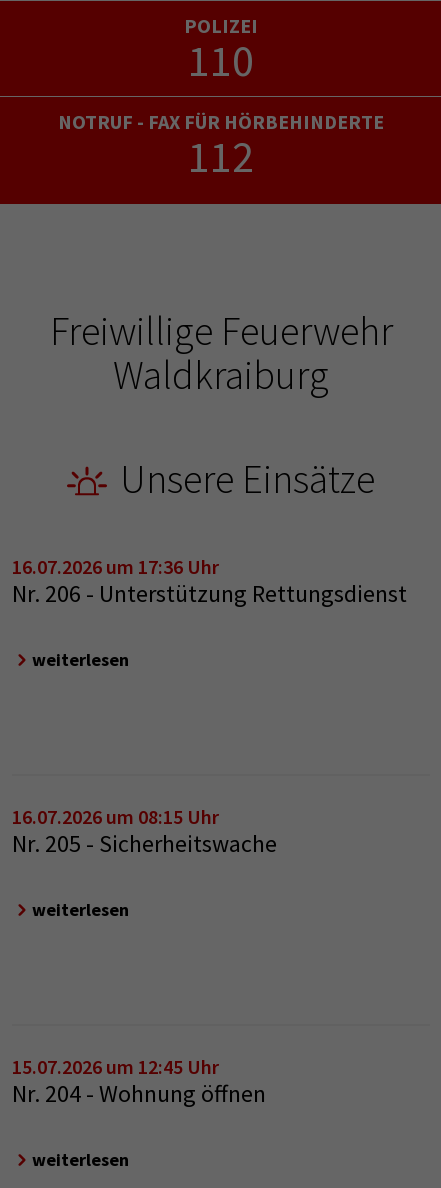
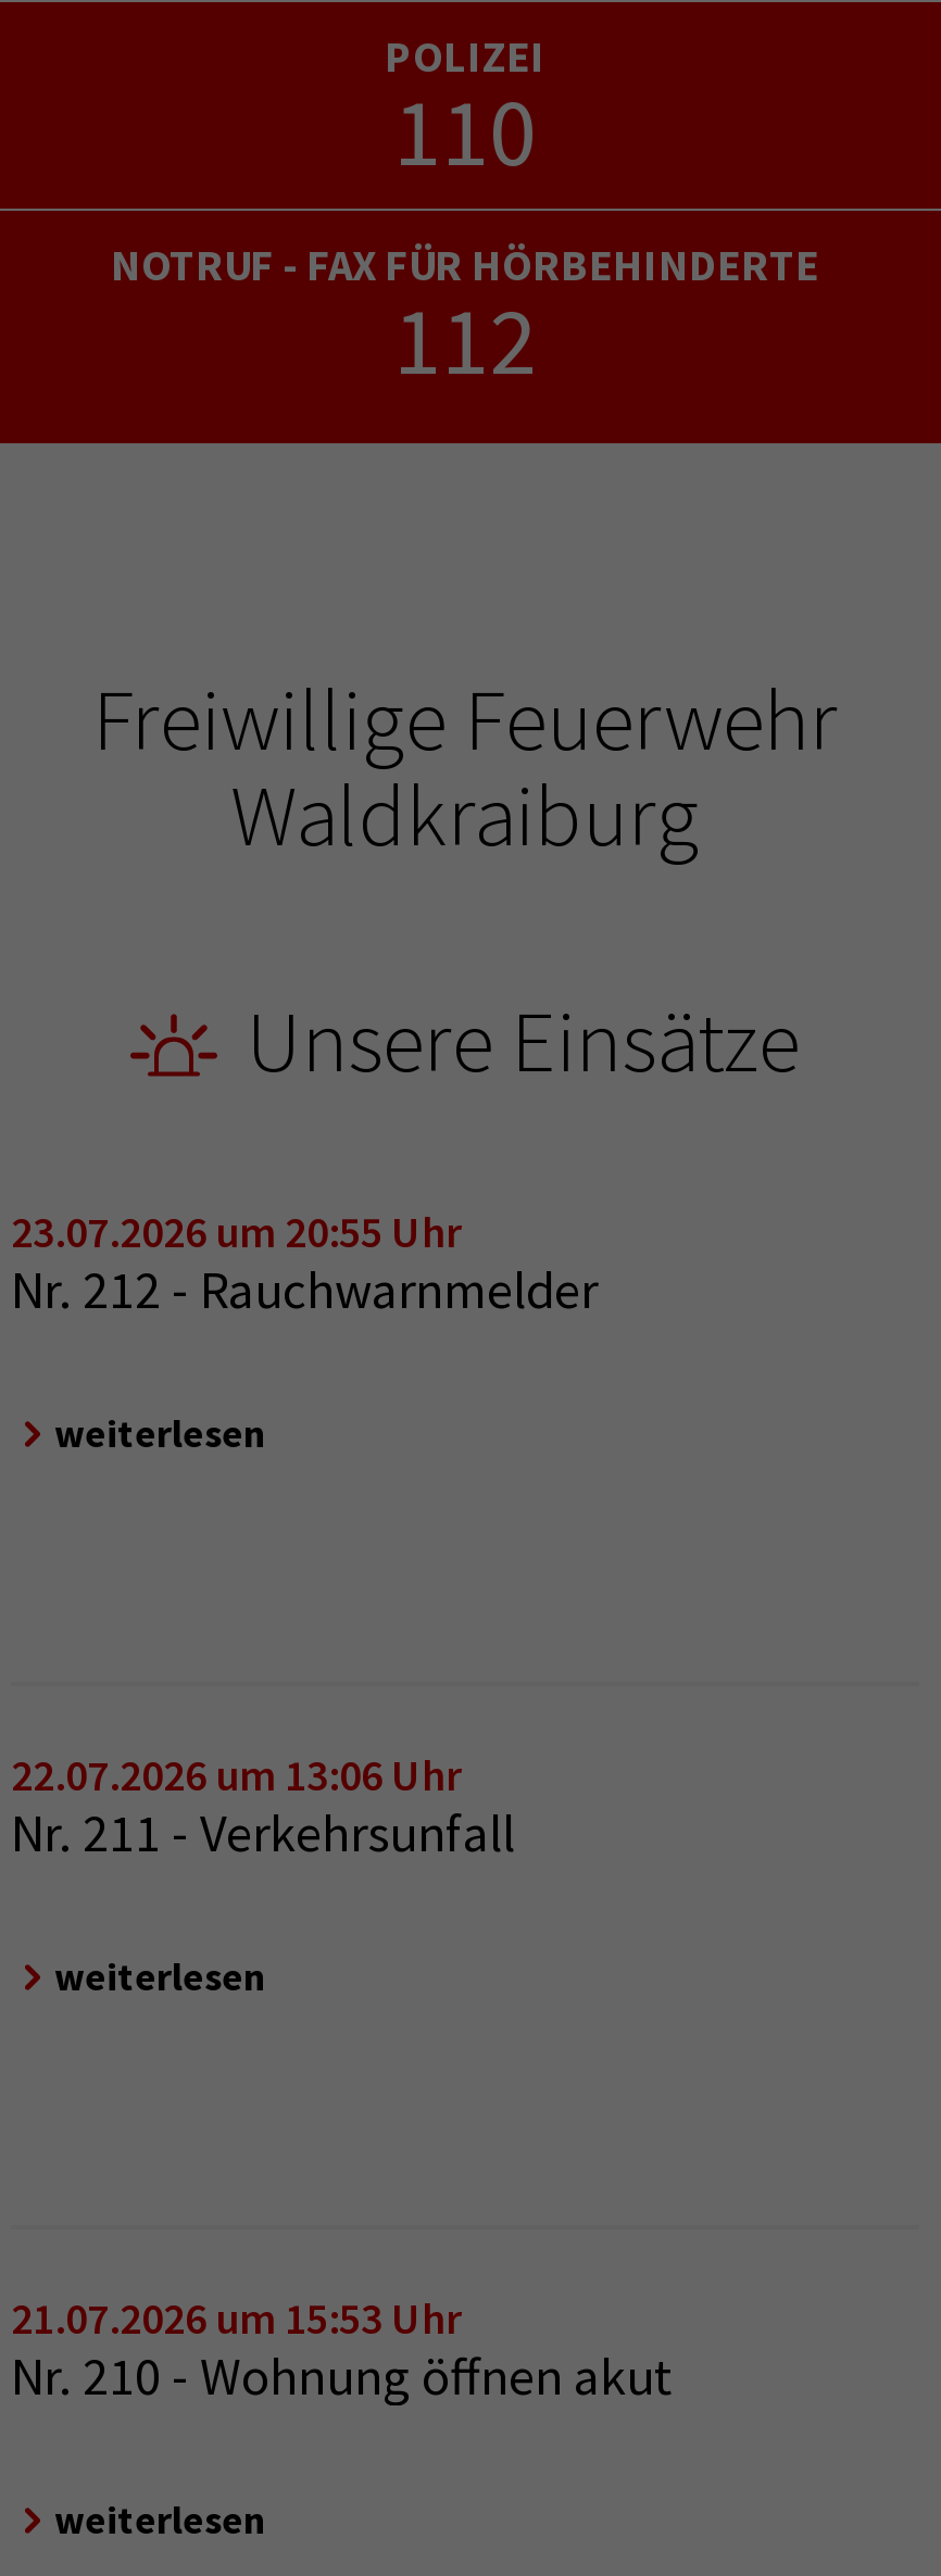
[12,554,407,609] 16.07.2026 um 17:36 Uhr | Nr. 206 - Unterstützung Rettungsdienst -> [11,1203,598,1322] 23.07.2026 um 20:55 Uhr | Nr. 212 - Rauchwarnmelder
[12,804,219,829] 16.07.2026 um 08:15 Uhr -> [11,1746,461,1800] 22.07.2026 um 13:06 Uhr
[12,828,277,859] Nr. 205 - Sicherheitswache -> [11,1798,515,1866] Nr. 211 - Verkehrsunfall
[12,1054,266,1109] 15.07.2026 um 12:45 Uhr | Nr. 204 - Wohnung öffnen -> [11,2289,674,2409] 21.07.2026 um 15:53 Uhr | Nr. 210 - Wohnung öffnen akut

